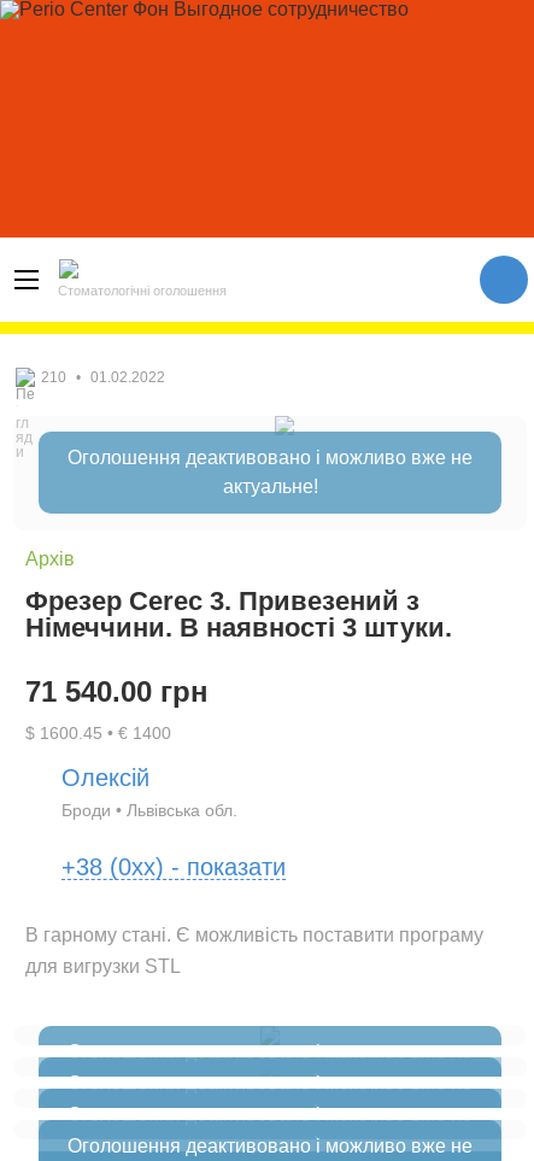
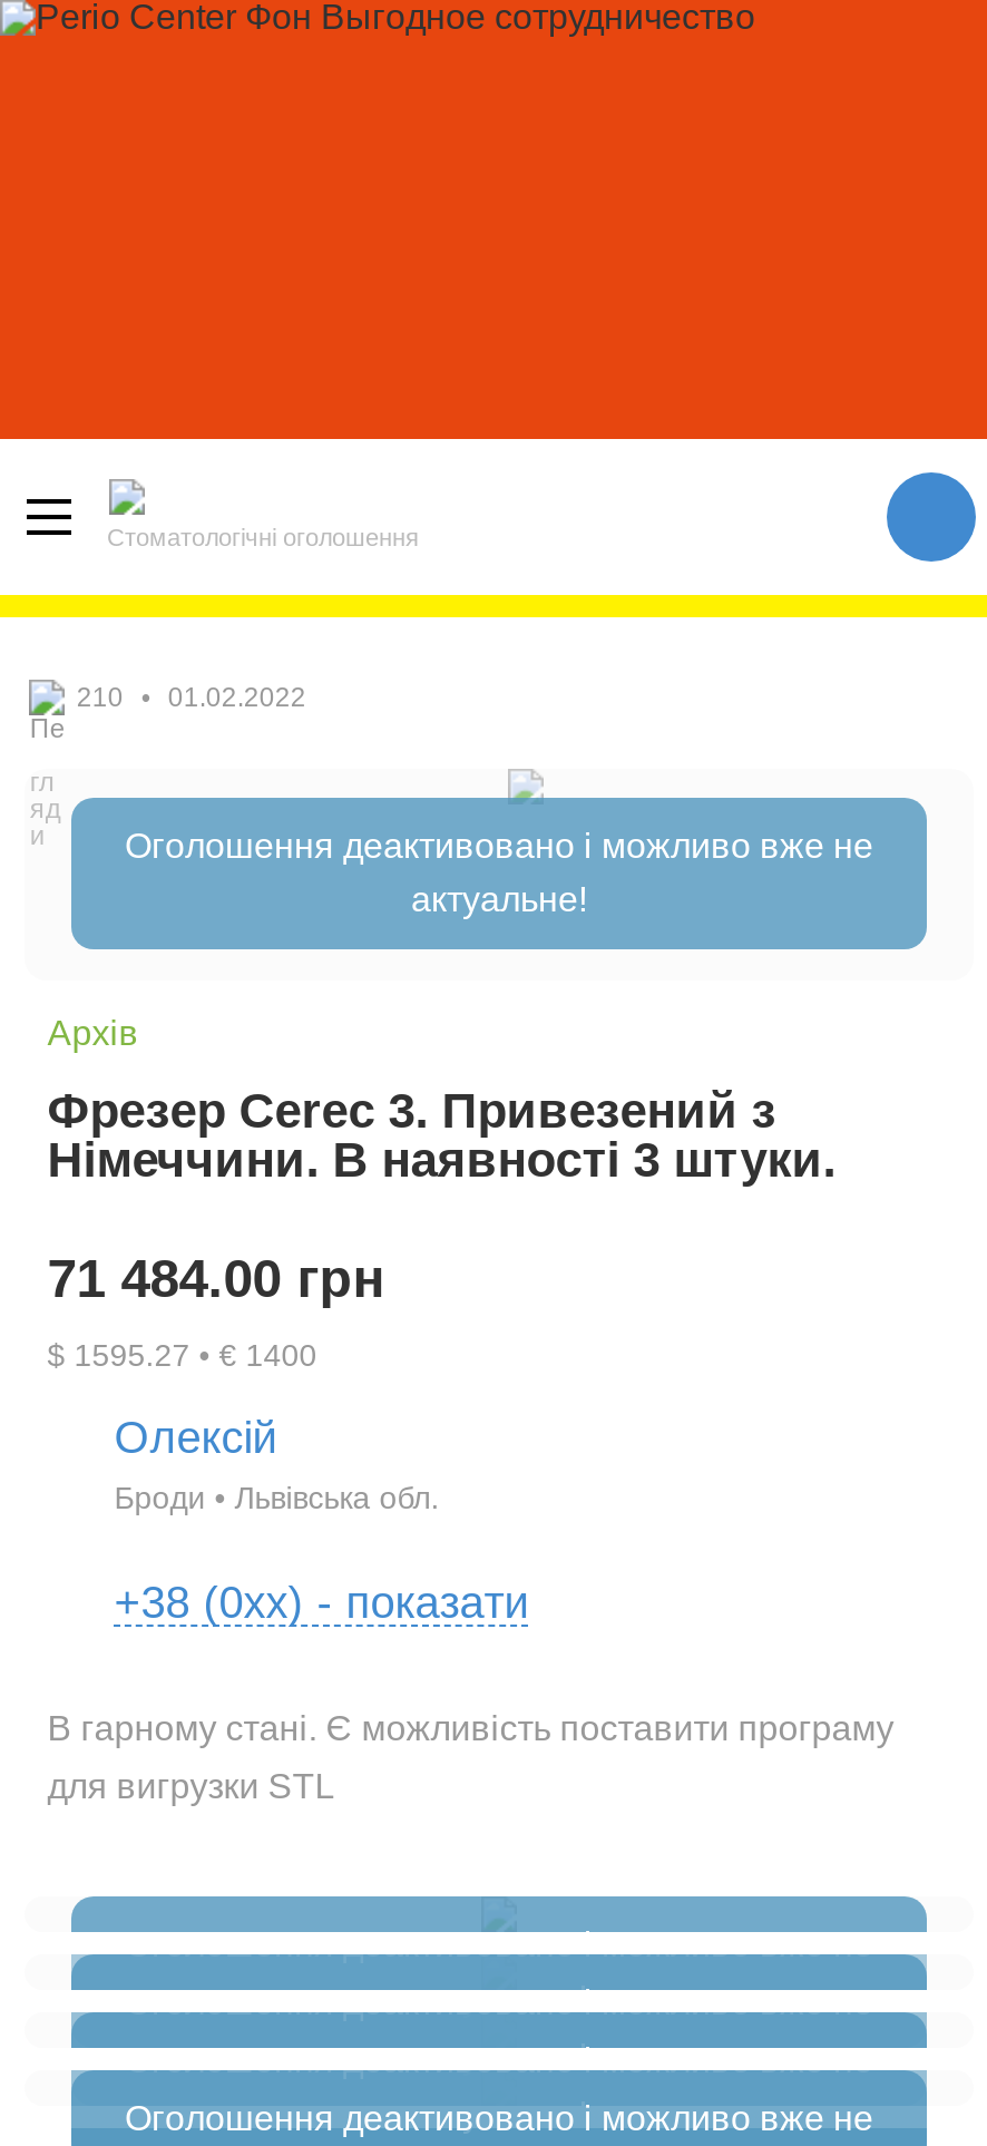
[26,675,209,707] 71 540.00 грн -> [47,1247,386,1307] 71 484.00 грн
[26,723,171,742] $ 1600.45 • € 1400 -> [47,1336,317,1372] $ 1595.27 • € 1400

